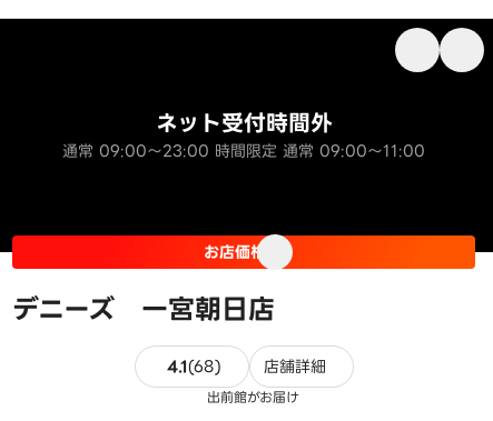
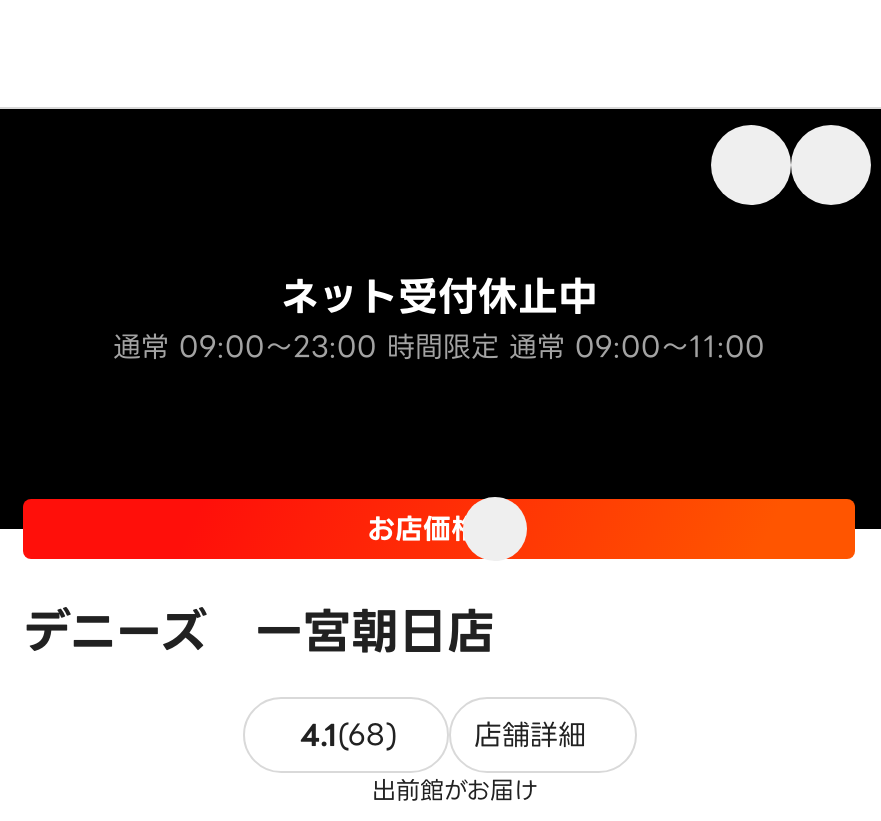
[155,106,332,141] ネット受付時間外 -> [280,265,598,329] ネット受付休止中

